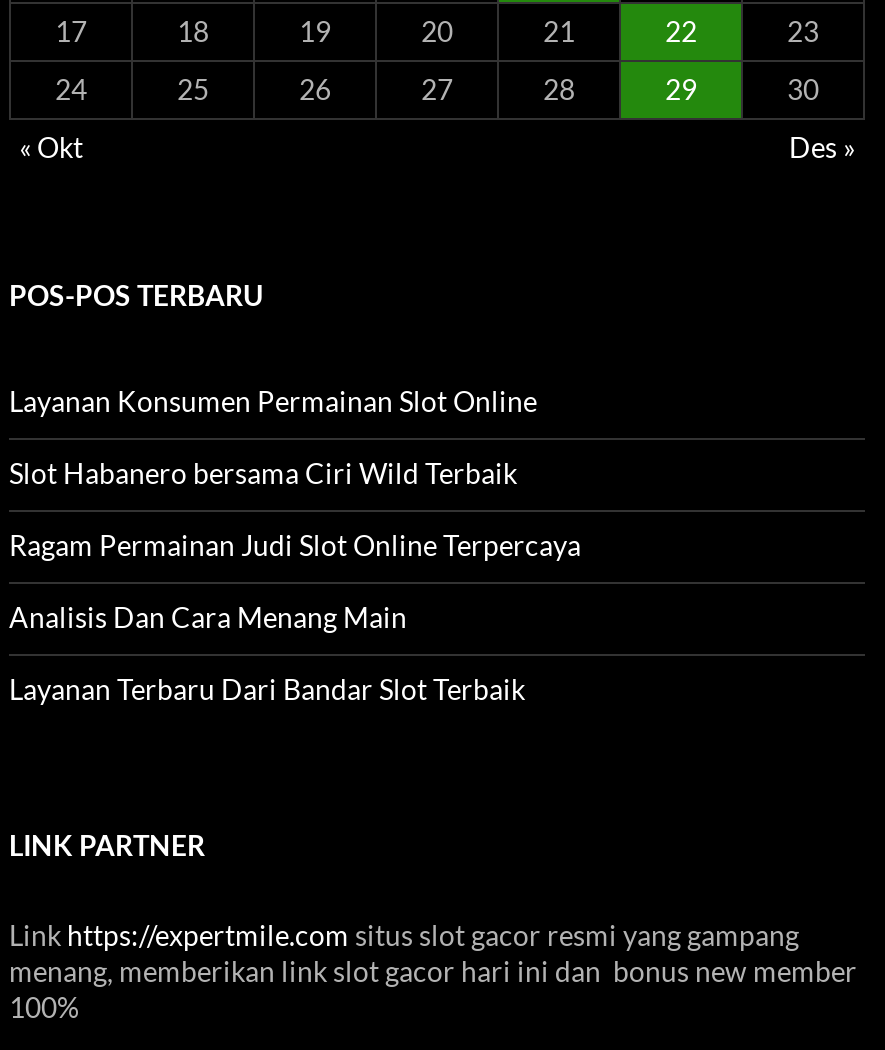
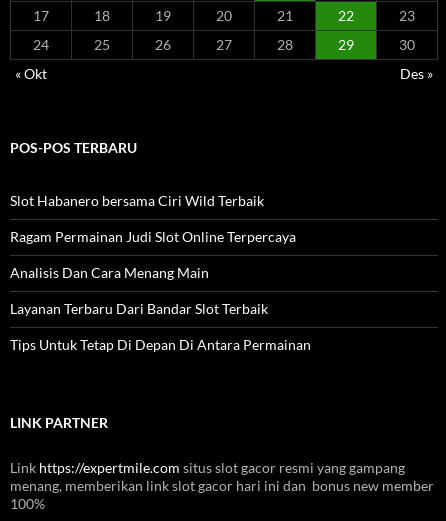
[9,384,537,418] Layanan Konsumen Permainan Slot Online -> none
moved [9,456,581,706] -> [10,192,296,317]: Slot Habanero bersama Ciri Wild Terbaik | Ragam Permainan Judi Slot Online Terpercaya | Analisis Dan Cara Menang Main | Layanan Terbaru Dari Bandar Slot Terbaik
none -> [10,336,311,353] Tips Untuk Tetap Di Depan Di Antara Permainan

